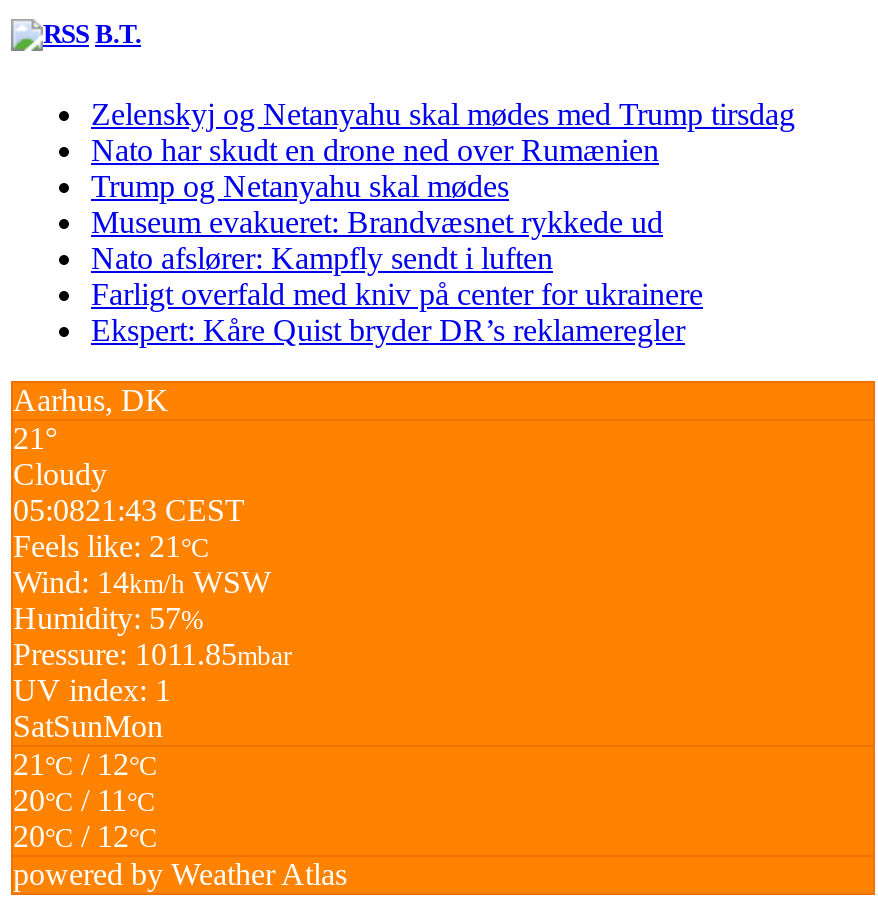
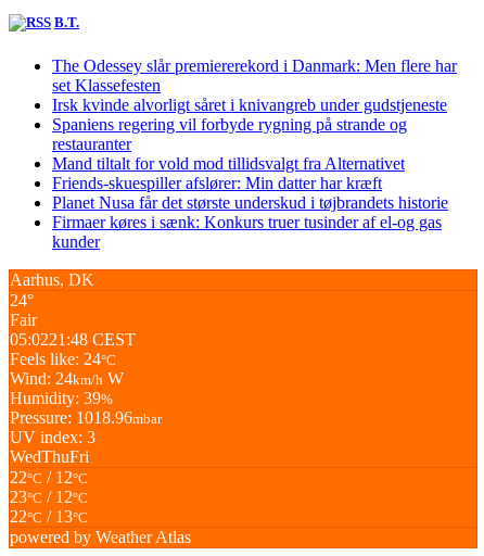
[91,96,795,346] Zelenskyj og Netanyahu skal mødes med Trump tirsdag | Nato har skudt en drone ned over Rumænien | Trump og Netanyahu skal mødes | Museum evakueret: Brandvæsnet rykkede ud | Nato afslører: Kampfly sendt i luften | Farligt overfald med kniv på center for ukrainere | Ekspert: Kåre Quist bryder DR’s reklameregler -> [52,56,457,250] The Odessey slår premiererekord i Danmark: Men flere har | set Klassefesten | Irsk kvinde alvorligt såret i knivangreb under gudstjeneste | Spaniens regering vil forbyde rygning på strande og | restauranter | Mand tiltalt for vold mod tillidsvalgt fra Alternativet | Friends-skuespiller afslører: Min datter har kræft | Planet Nusa får det største underskud i tøjbrandets historie | Firmaer køres i sænk: Konkurs truer tusinder af el-og gas | kunder
[13,420,291,852] 21° | Cloudy | 05:0821:43 CEST | Feels like: 21 °C | Wind: 14km/h WSW | Humidity: 57% | Pressure: 1011.85mbar | UV index: 1 | SatSunMon | 21 °C / 12°C | 20°C / 11 °C | 20°C / 12°C -> [10,290,162,525] 24° | Fair | 05:0221:48 CEST | Feels like: 24 °C | Wind: 24km/h W | Humidity: 39% | Pressure: 1018.96mbar | UV index: 3 | WedThuFri | 22 °C / 12°C | 23°C / 12 °C | 22°C / 13°C

